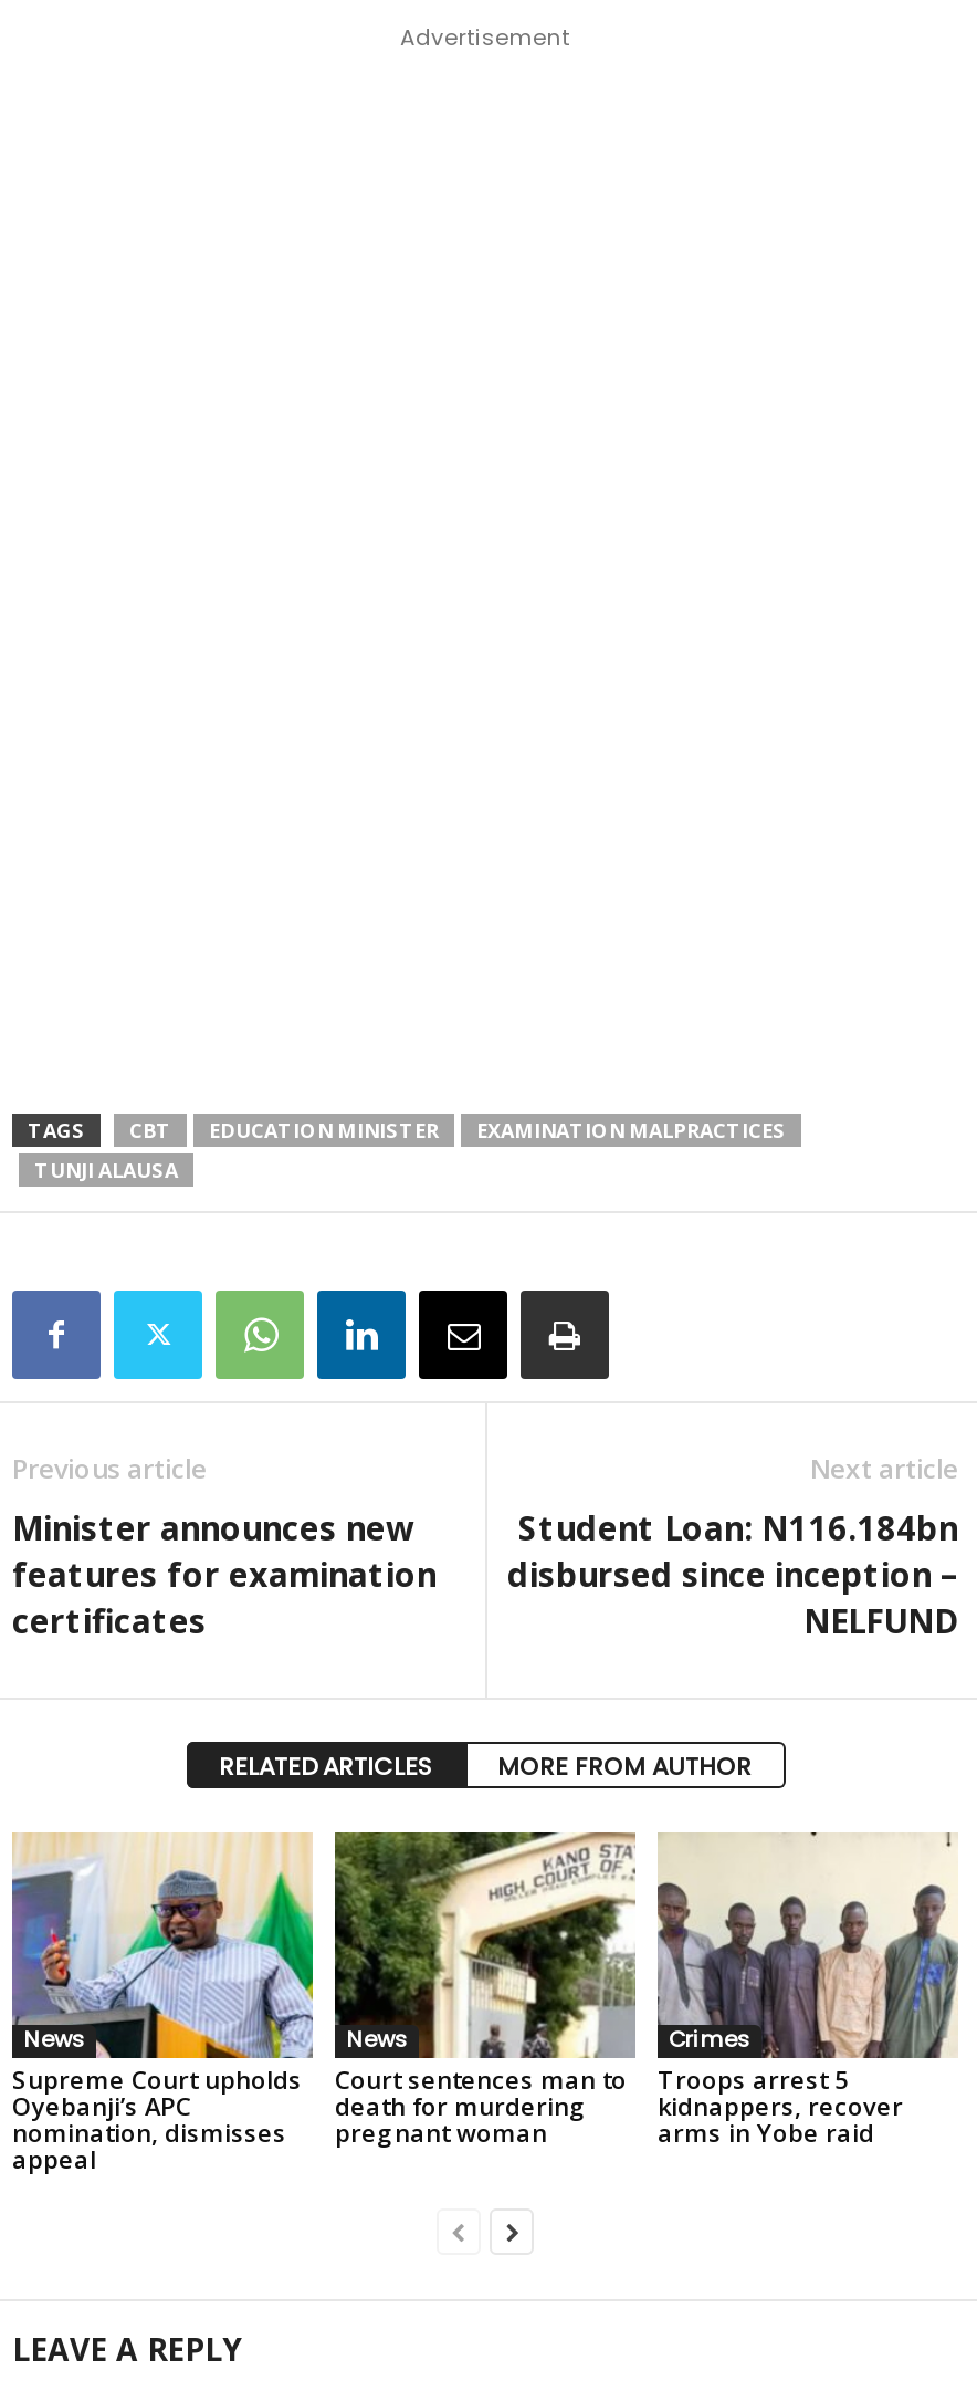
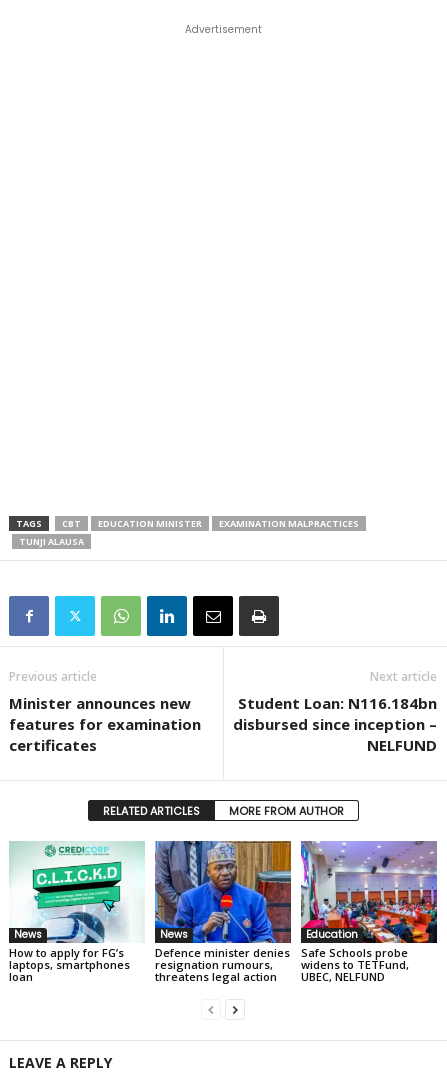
[10,1832,315,2176] [image] | Supreme Court upholds | Oyebanji’s APC | nomination, dismisses | appeal -> [9,841,145,984] [image] | How to apply for FG’s | laptops, smartphones | loan
[333,1830,903,2149] [image] | Crimes | Troops arrest 5 | kidnappers, recover | arms in Yobe raid -> [154,840,409,984] [image] | Education | Safe Schools probe | widens to TETFund, | UBEC, NELFUND
[335,1830,958,2149] [image] | Court sentences man to | death for murdering | pregnant woman -> [155,840,438,984] [image] | Defence minister denies | resignation rumours, | threatens legal action

